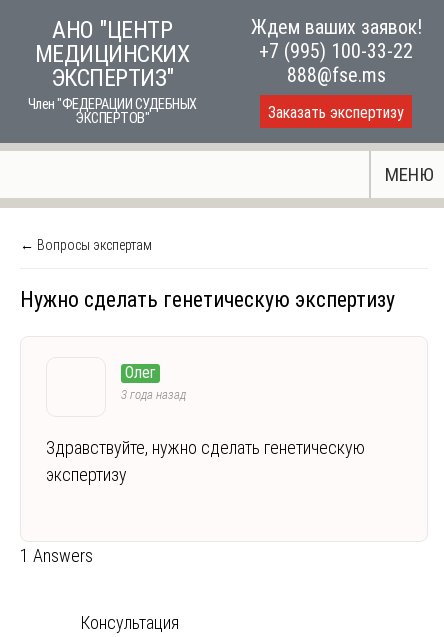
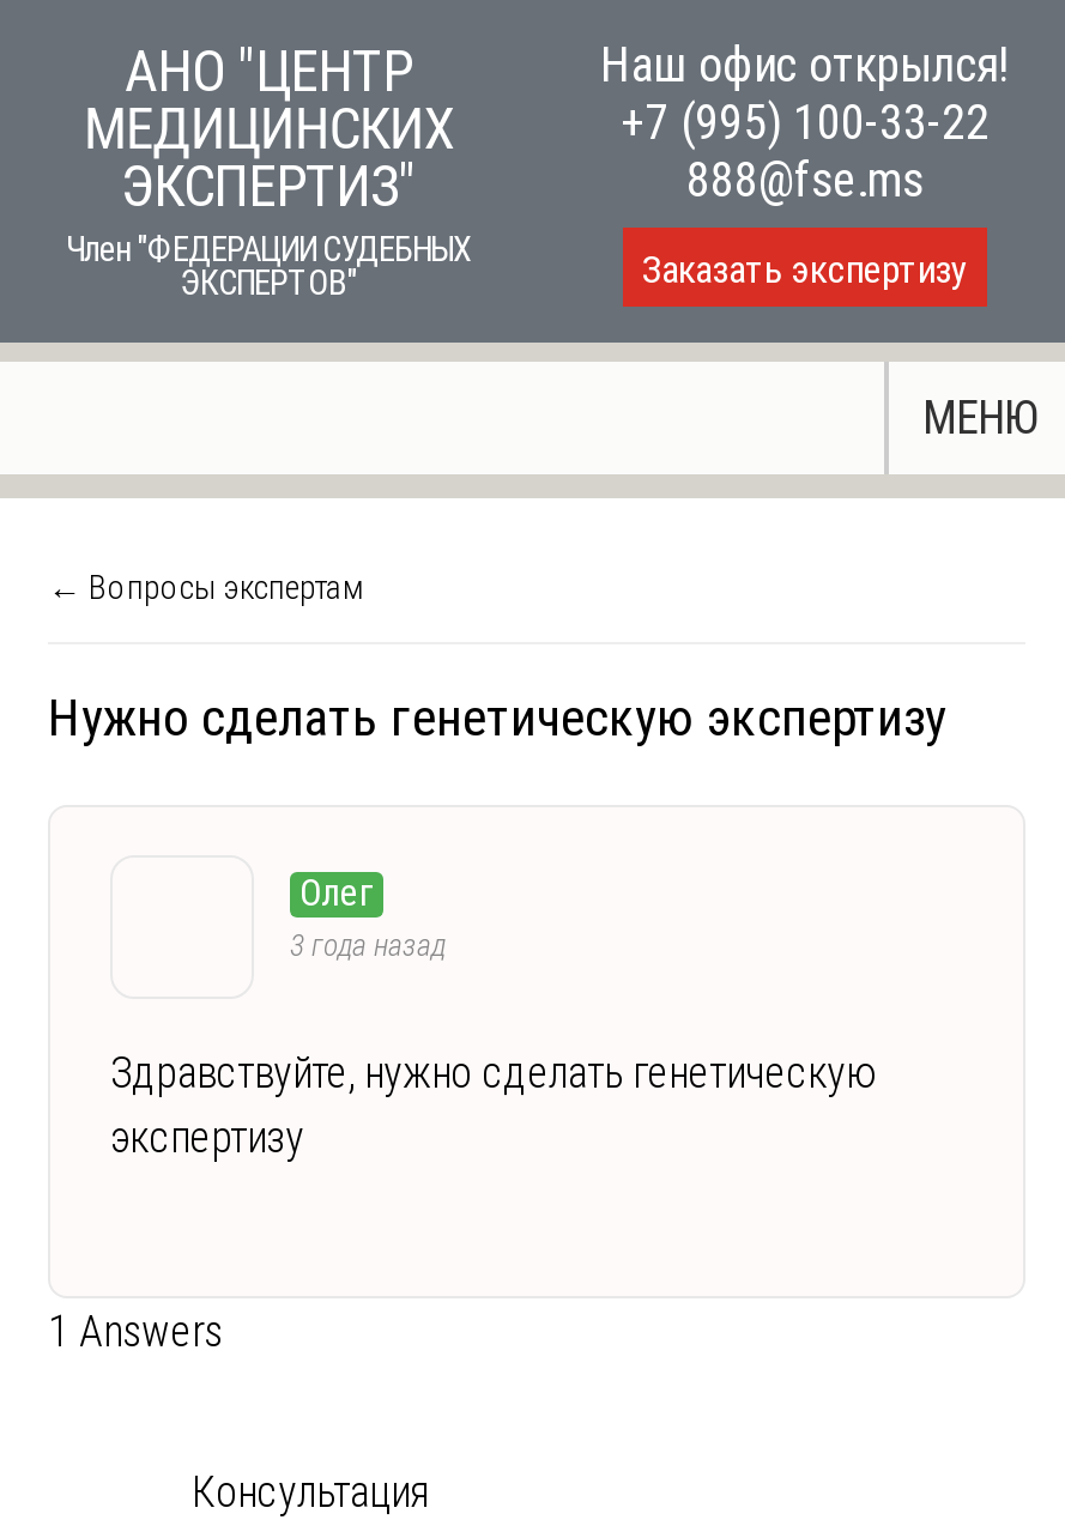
[250,15,421,39] Ждем ваших заявок! -> [600,36,1010,93] Наш офис открылся!

